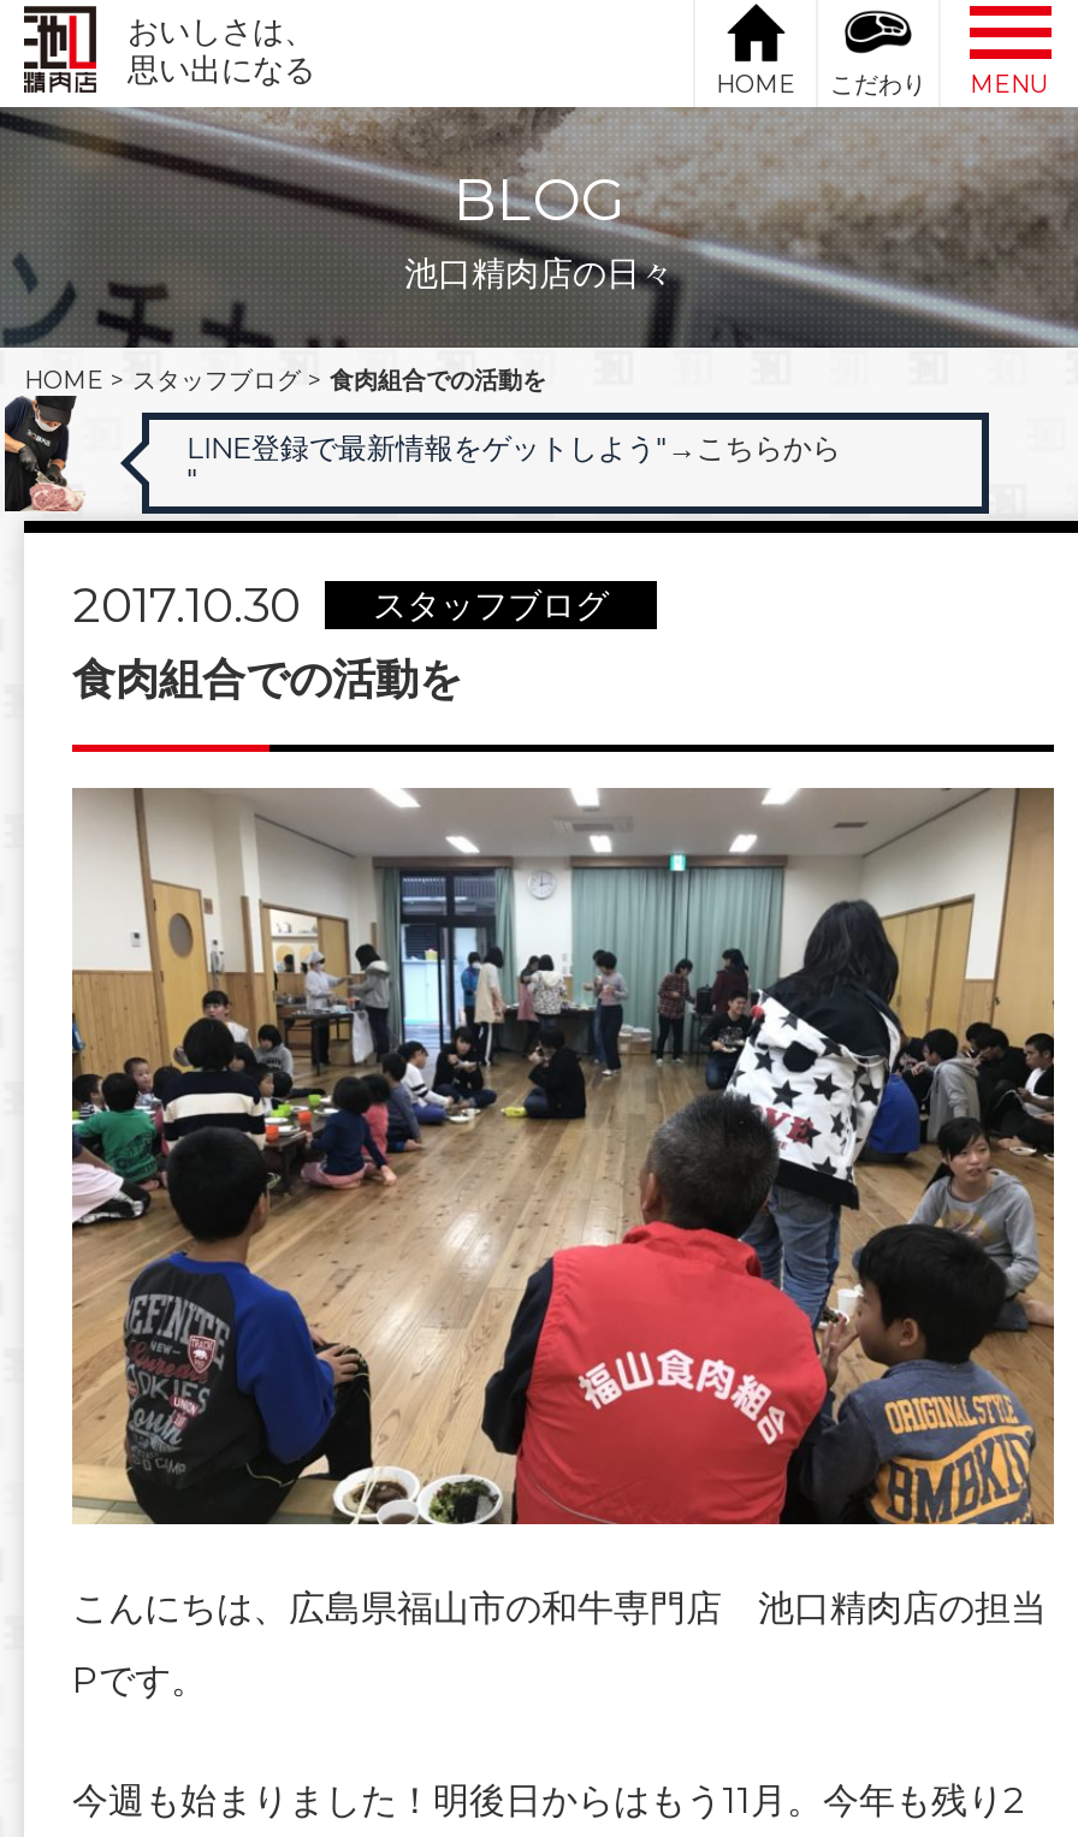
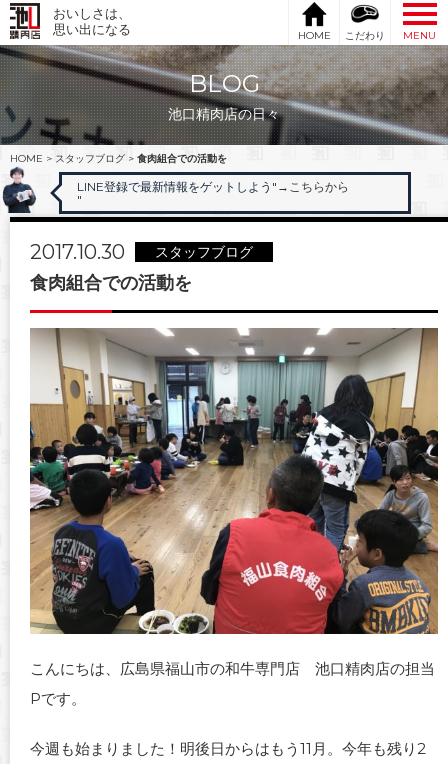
[7,396,87,514] [image] -> [3,167,37,214] [image]

